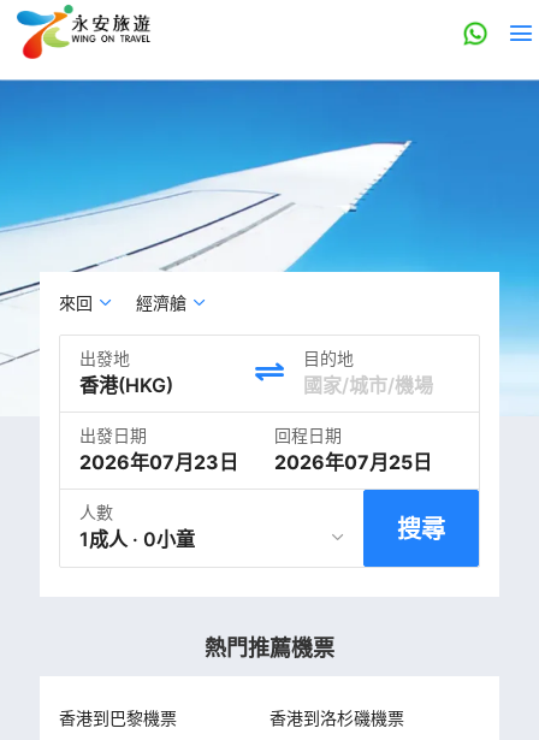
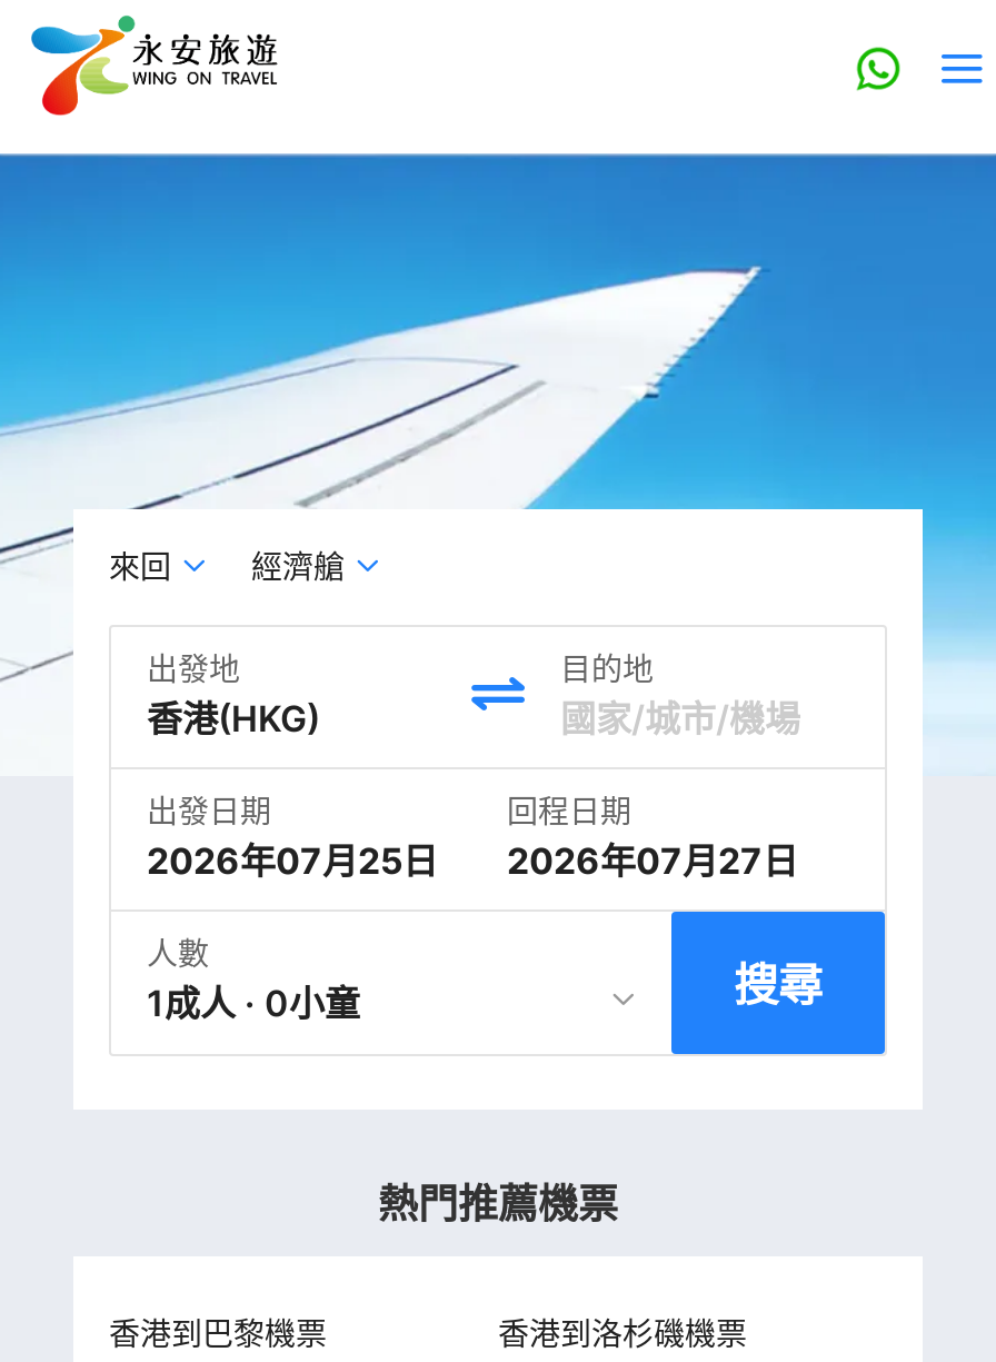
[79,450,238,474] 2026年07月23日 -> [147,838,438,883] 2026年07月25日
[274,450,432,474] 2026年07月25日 -> [507,838,798,883] 2026年07月27日

